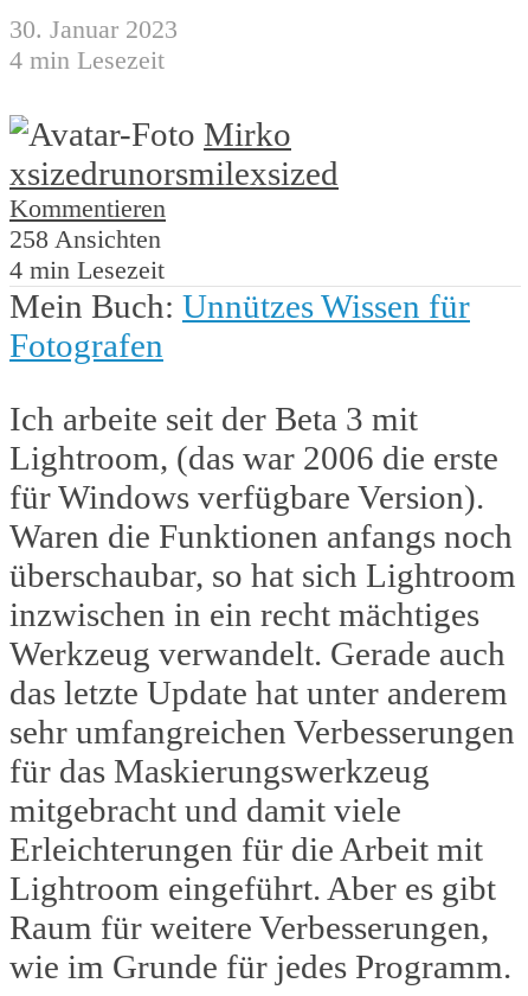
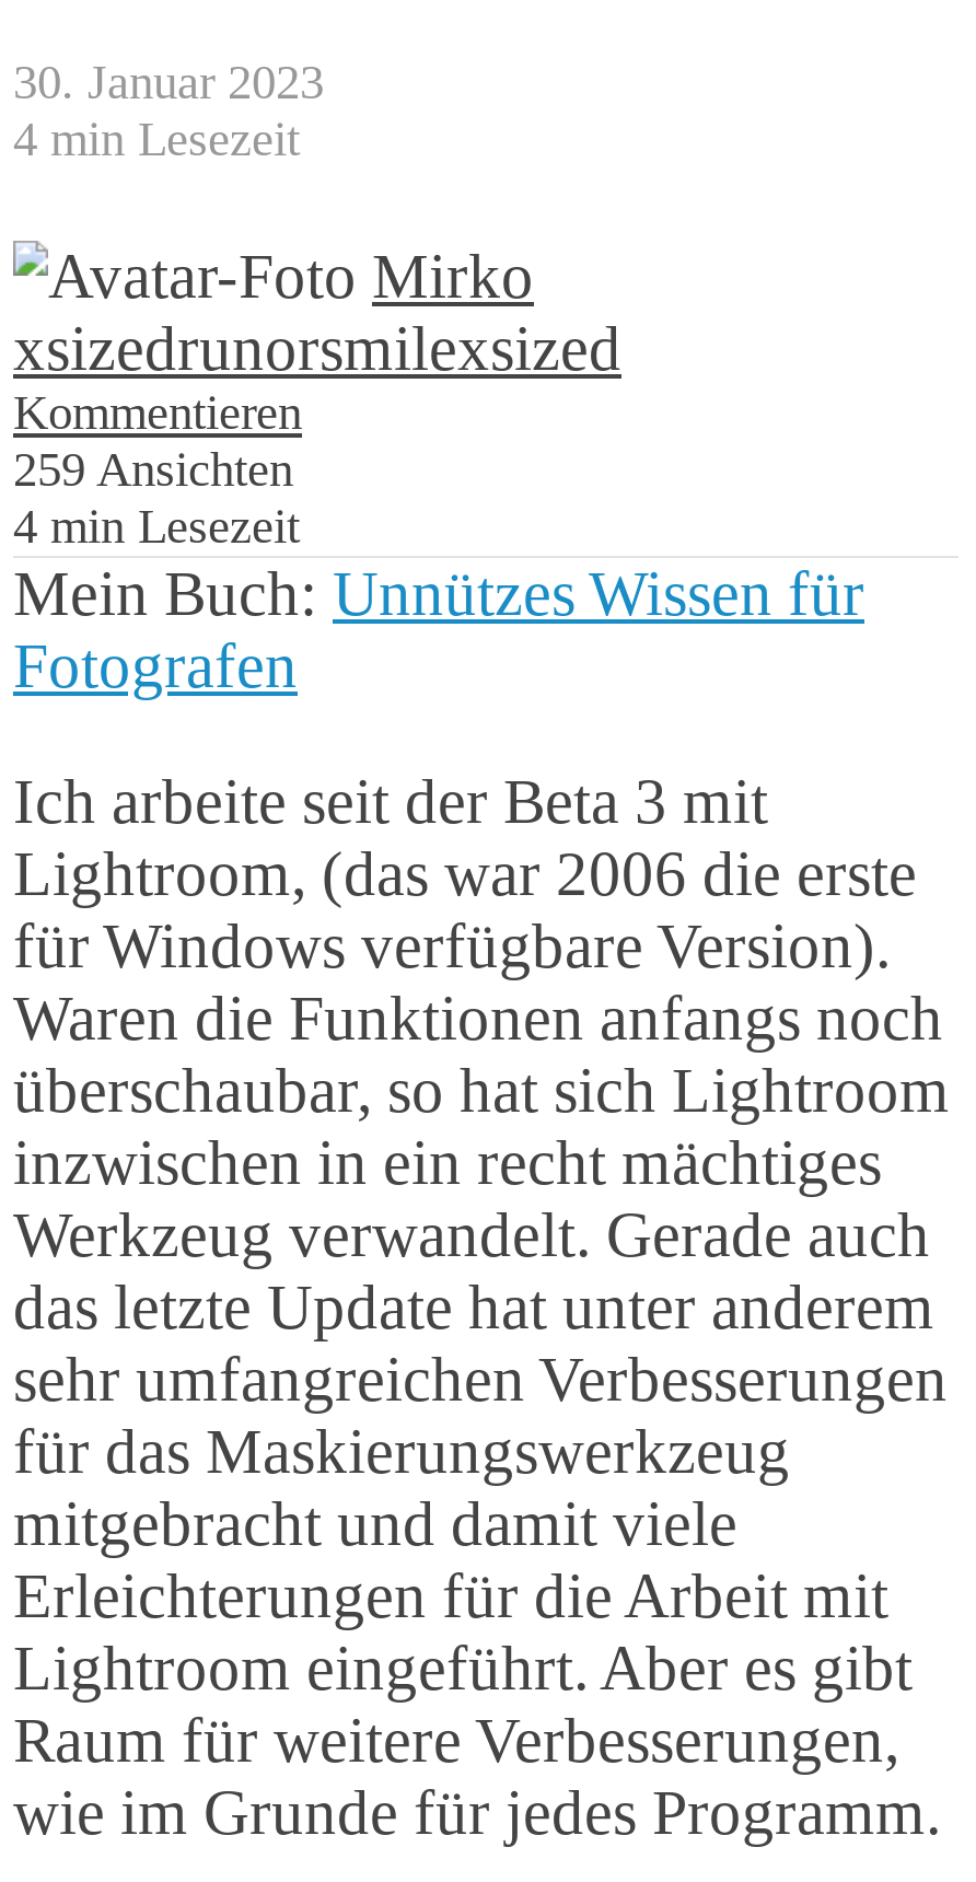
[9,224,161,254] 258 Ansichten -> [13,443,293,497] 259 Ansichten

